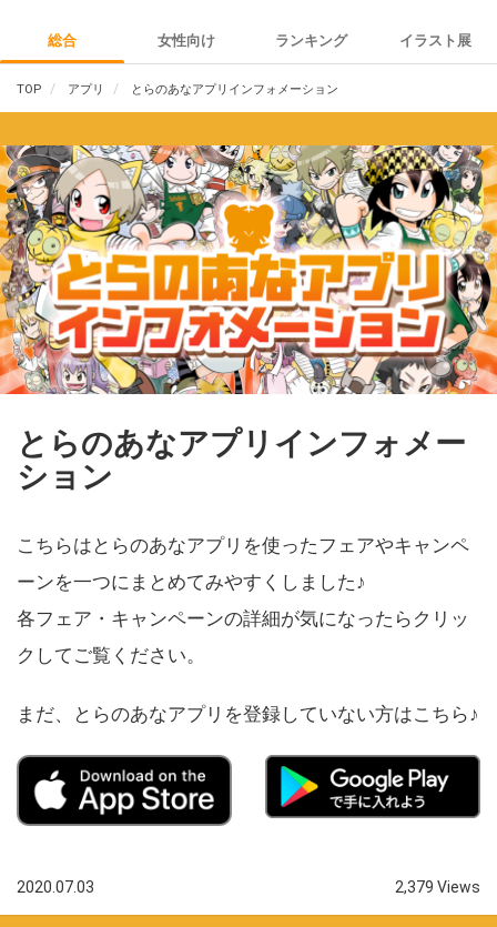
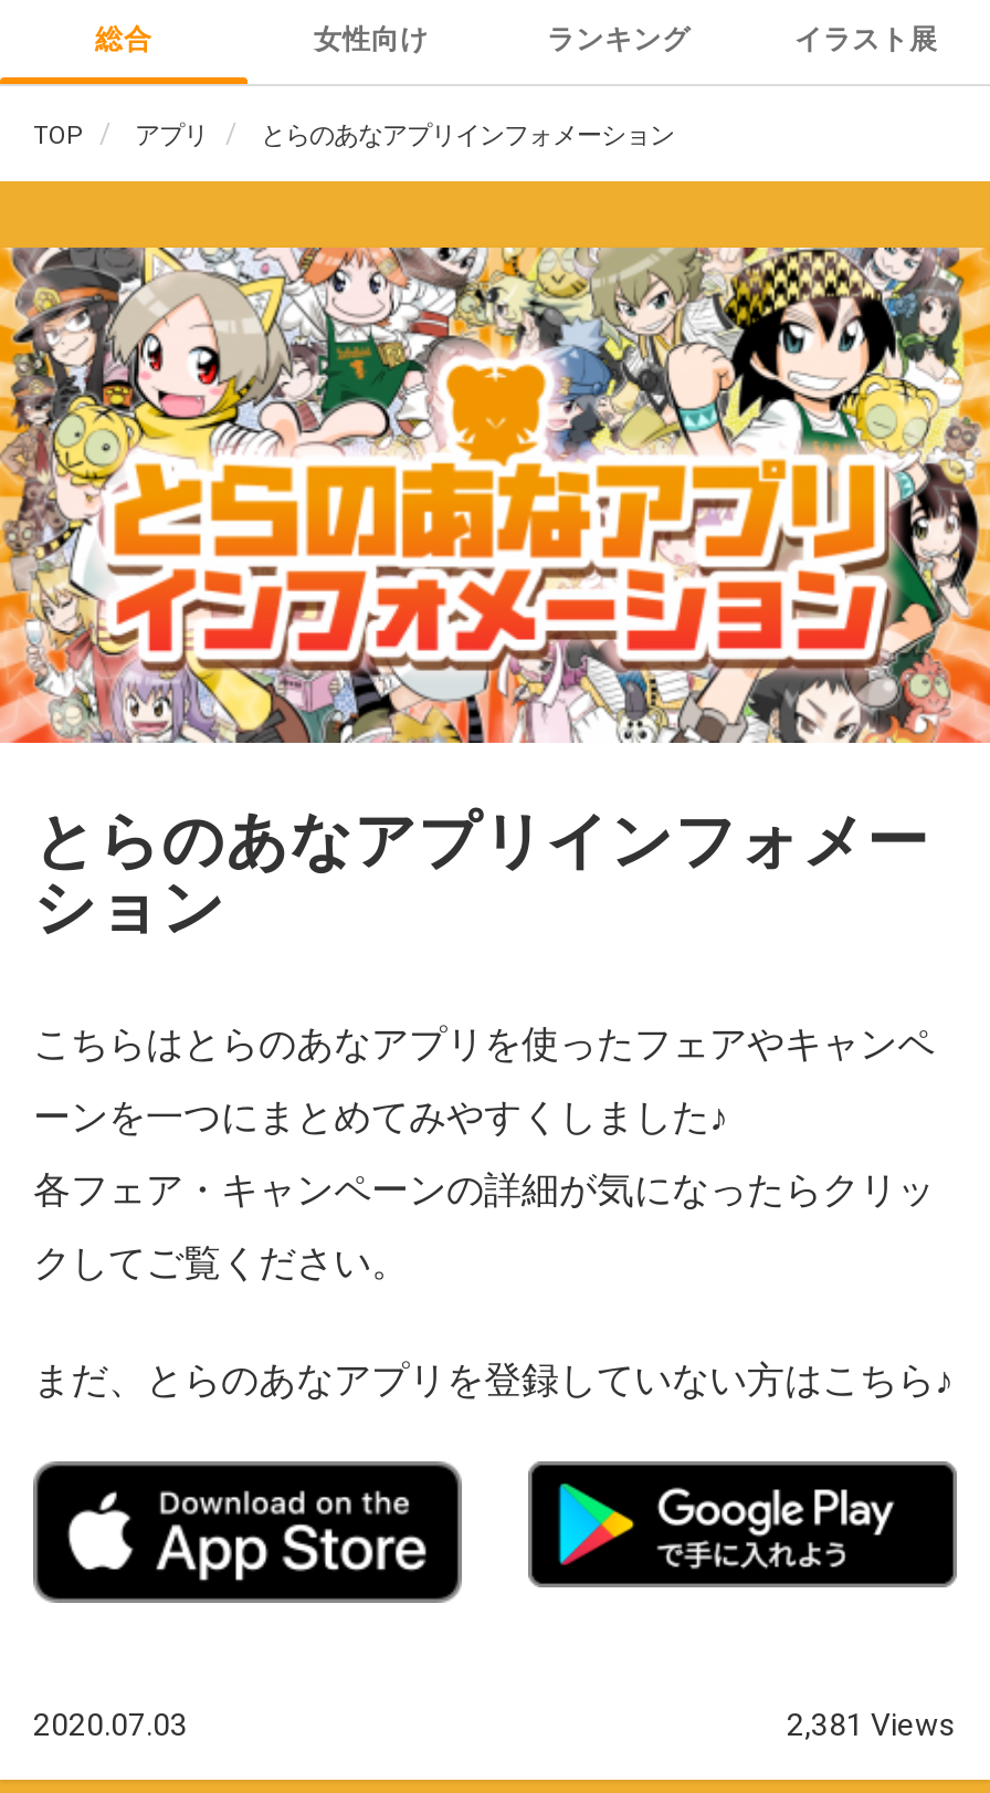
[395,879,480,896] 2,379 Views -> [787,1708,957,1743] 2,381 Views

